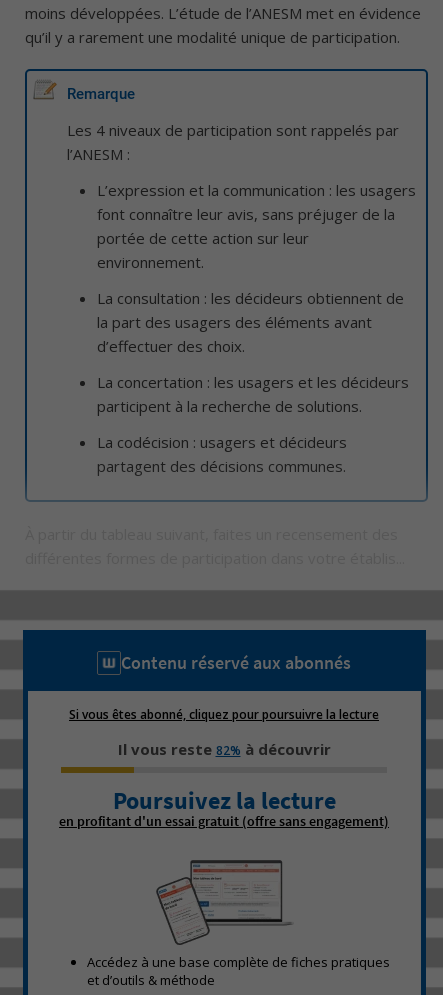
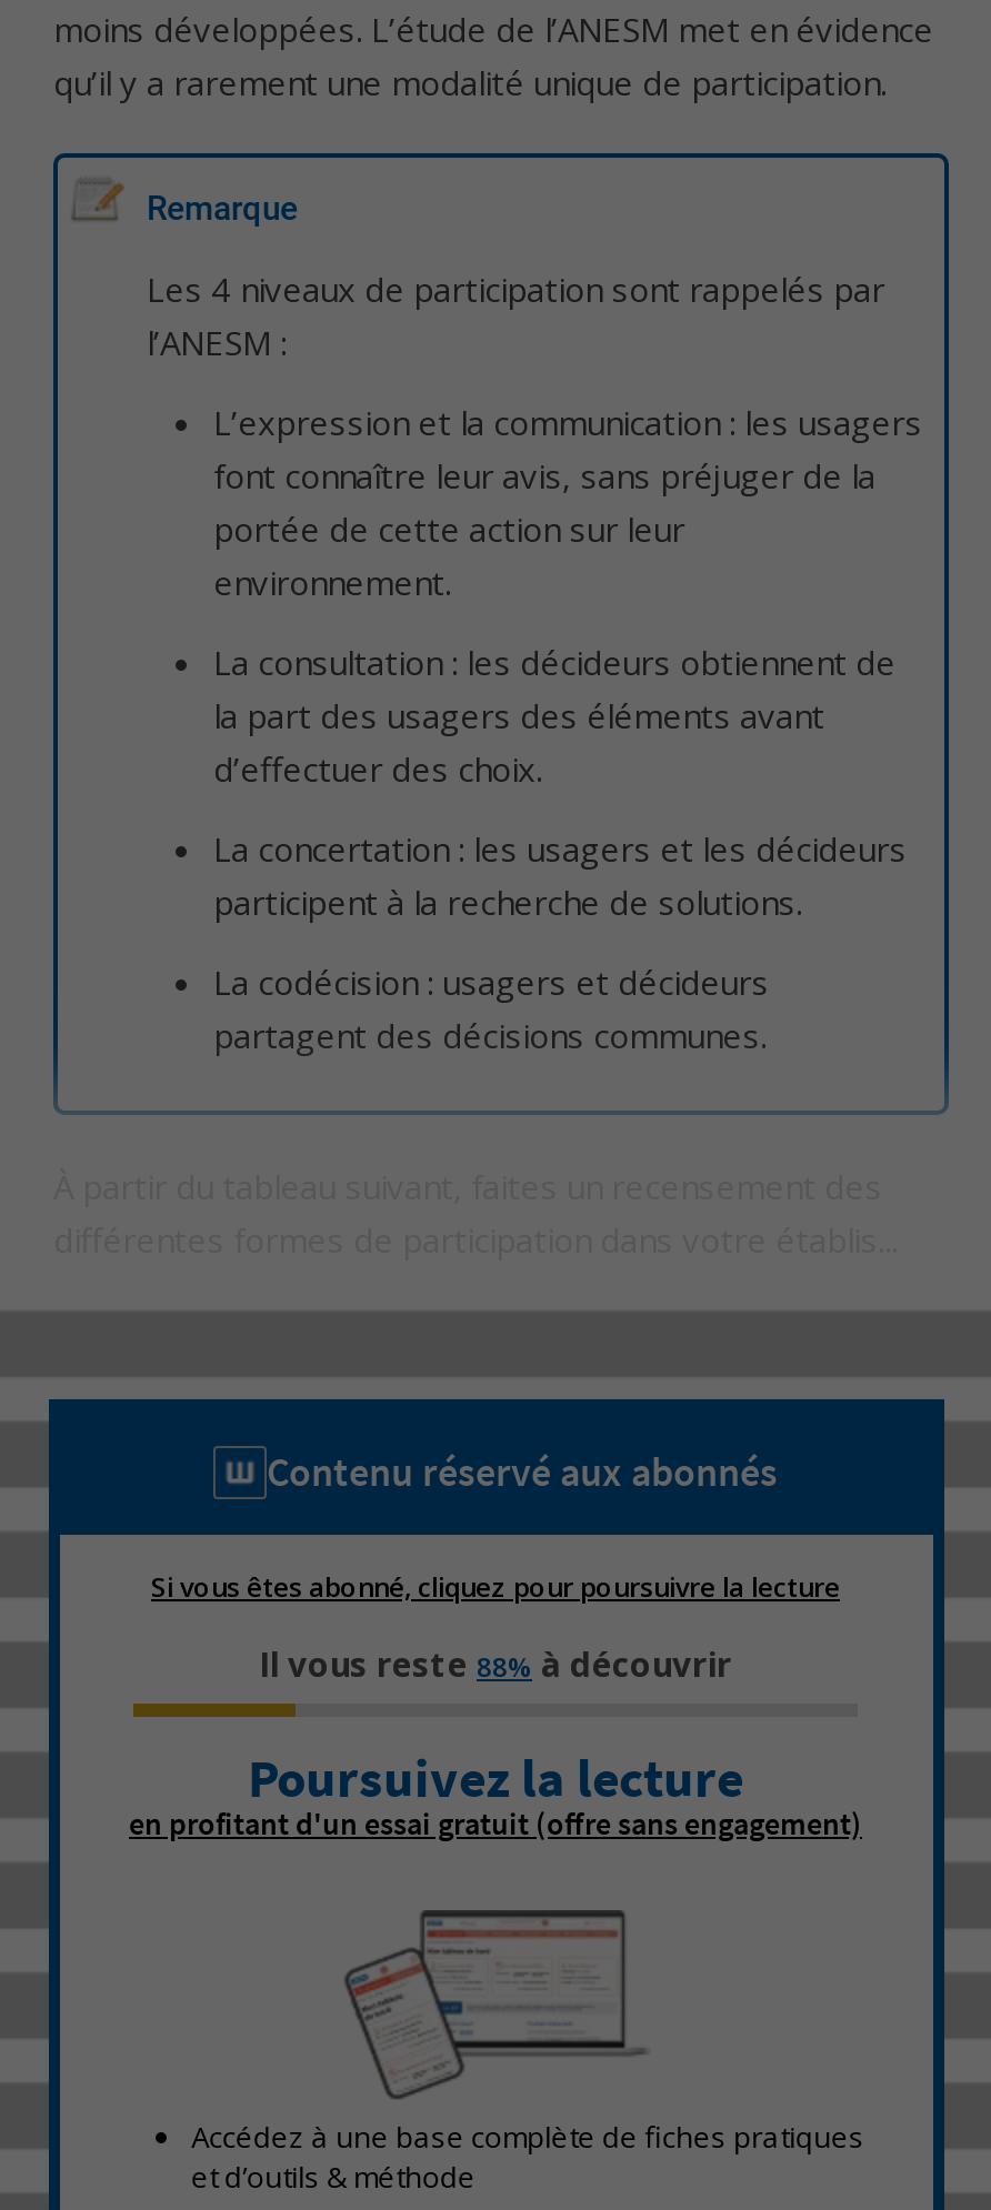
[117,739,330,759] Il vous reste 82% à découvrir -> [259,1641,732,1686] Il vous reste 88% à découvrir

